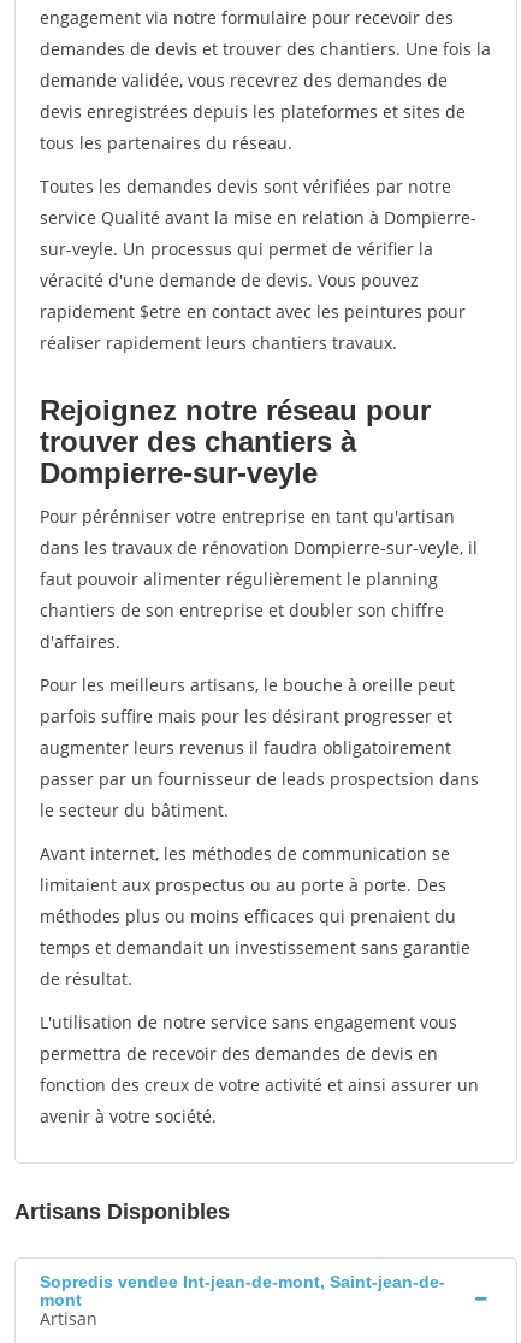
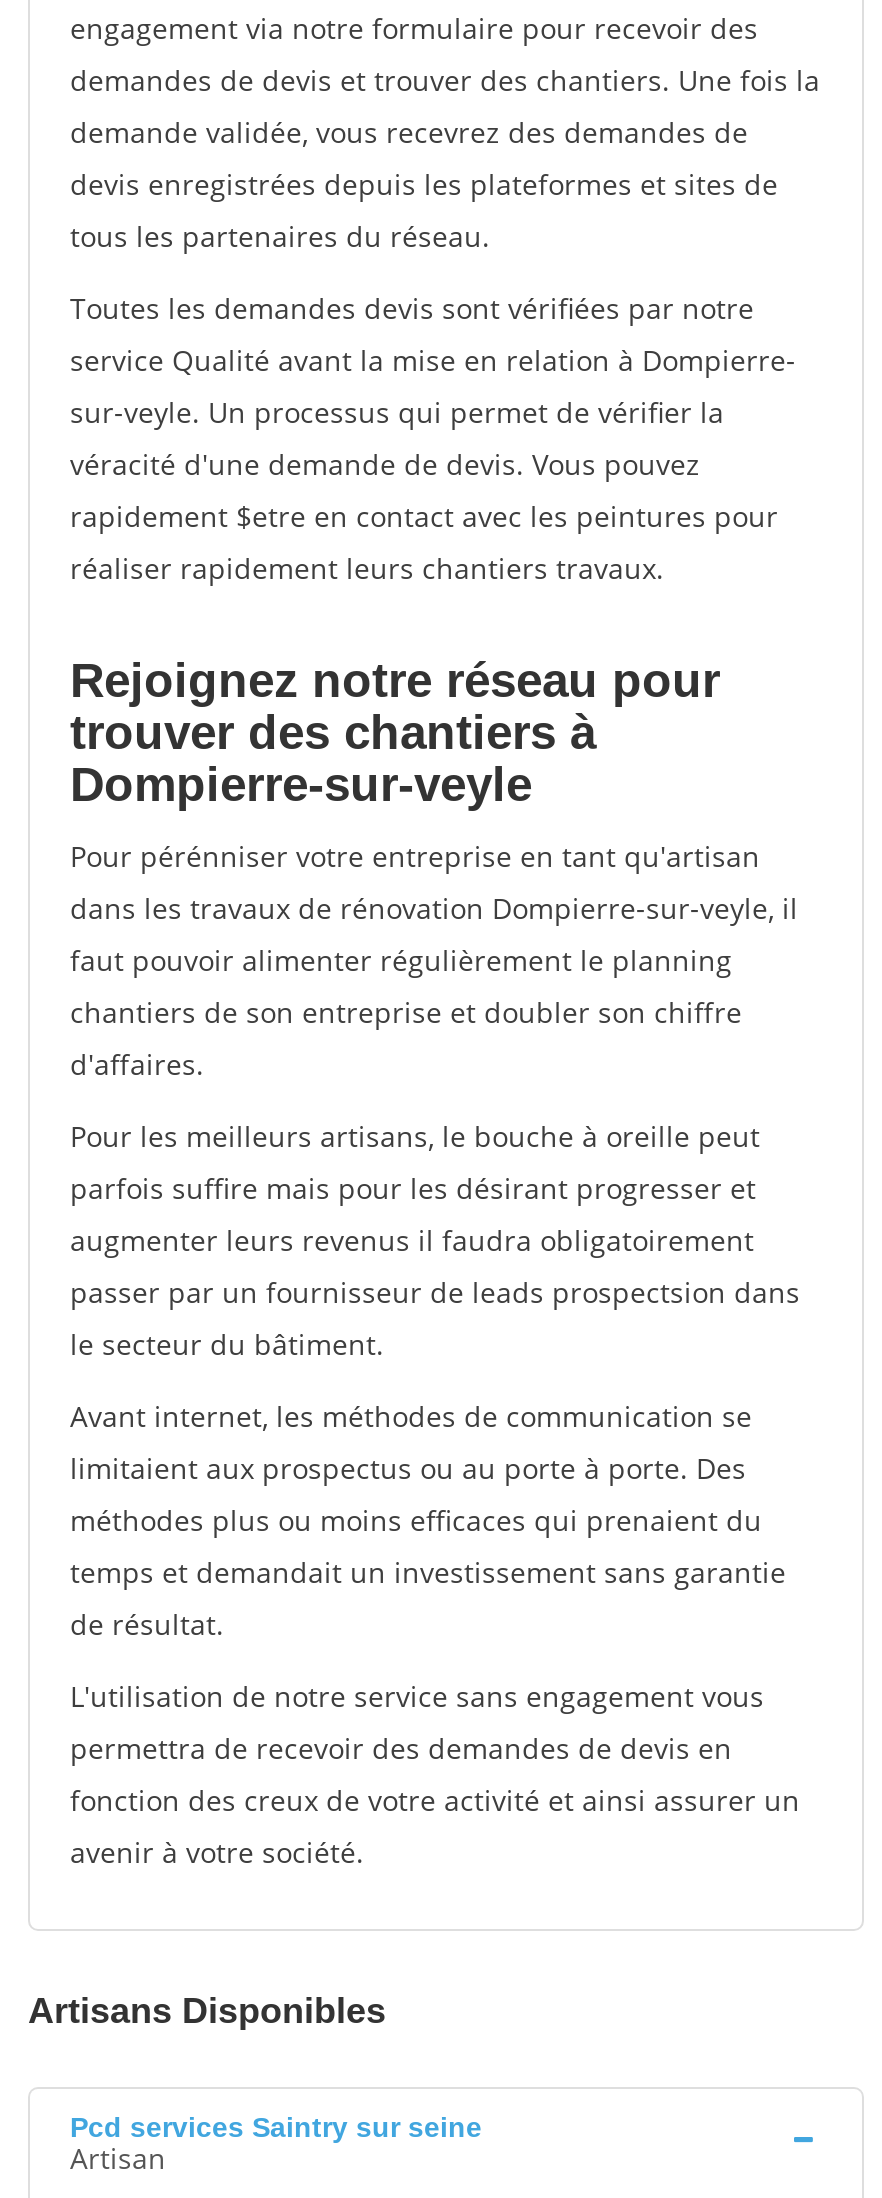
[40,1272,445,1309] Sopredis vendee Int-jean-de-mont, Saint-jean-de- | mont -> [70,2111,482,2143] Pcd services Saintry sur seine

